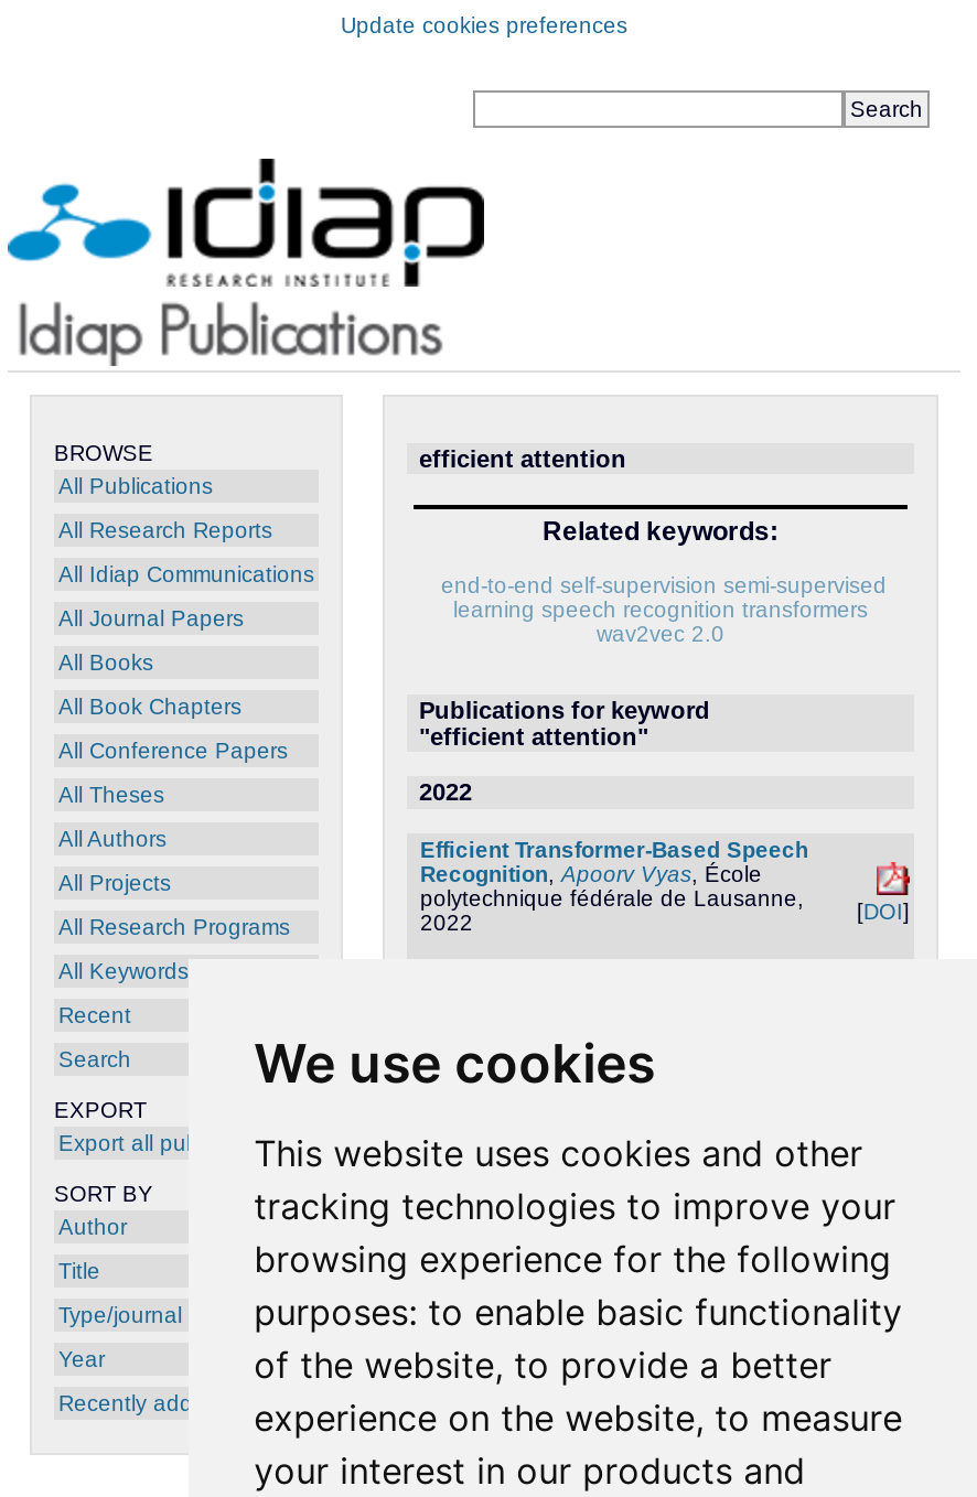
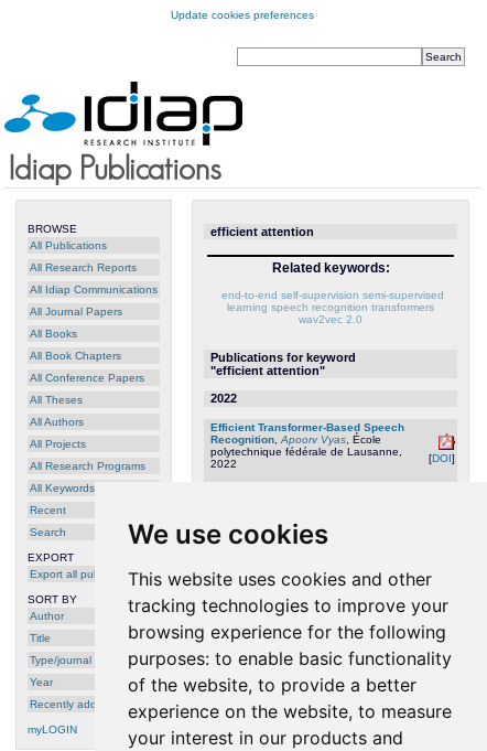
none -> [28,723,77,736] myLOGIN

